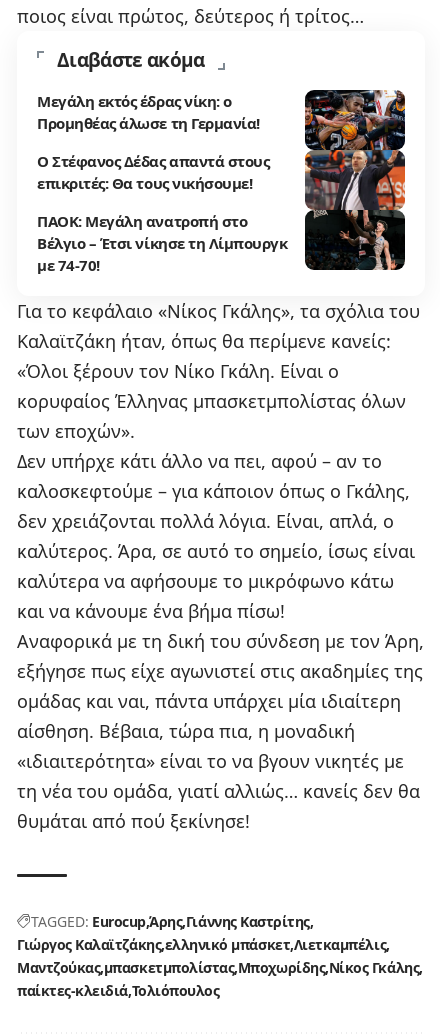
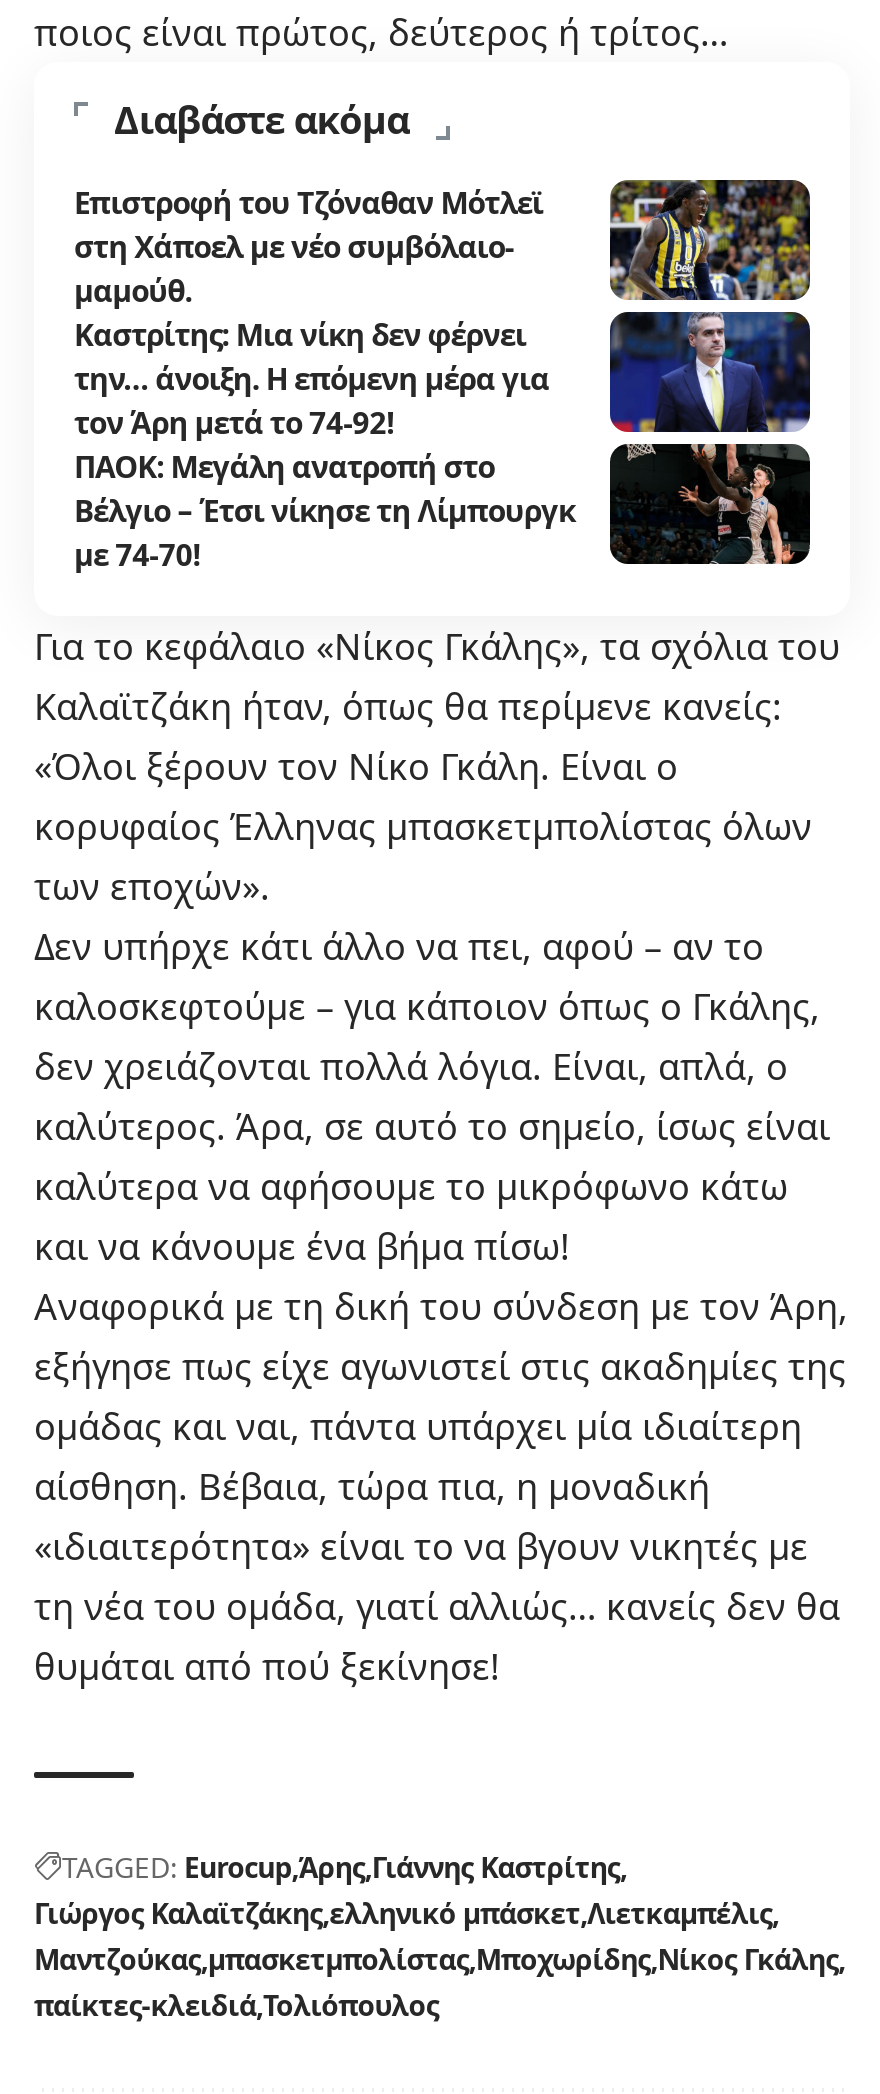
[37,89,406,211] [image] | Μεγάλη εκτός έδρας νίκη: ο | Προμηθέας άλωσε τη Γερμανία! | Ο Στέφανος Δέδας απαντά στους | επικριτές: Θα τους νικήσουμε! -> [74,178,812,446] [image] | Επιστροφή του Τζόναθαν Μότλεϊ | στη Χάποελ με νέο συμβόλαιο- | μαμούθ. | Καστρίτης: Μια νίκη δεν φέρνει | την… άνοιξη. Η επόμενη μέρα για | τον Άρη μετά το 74-92!

